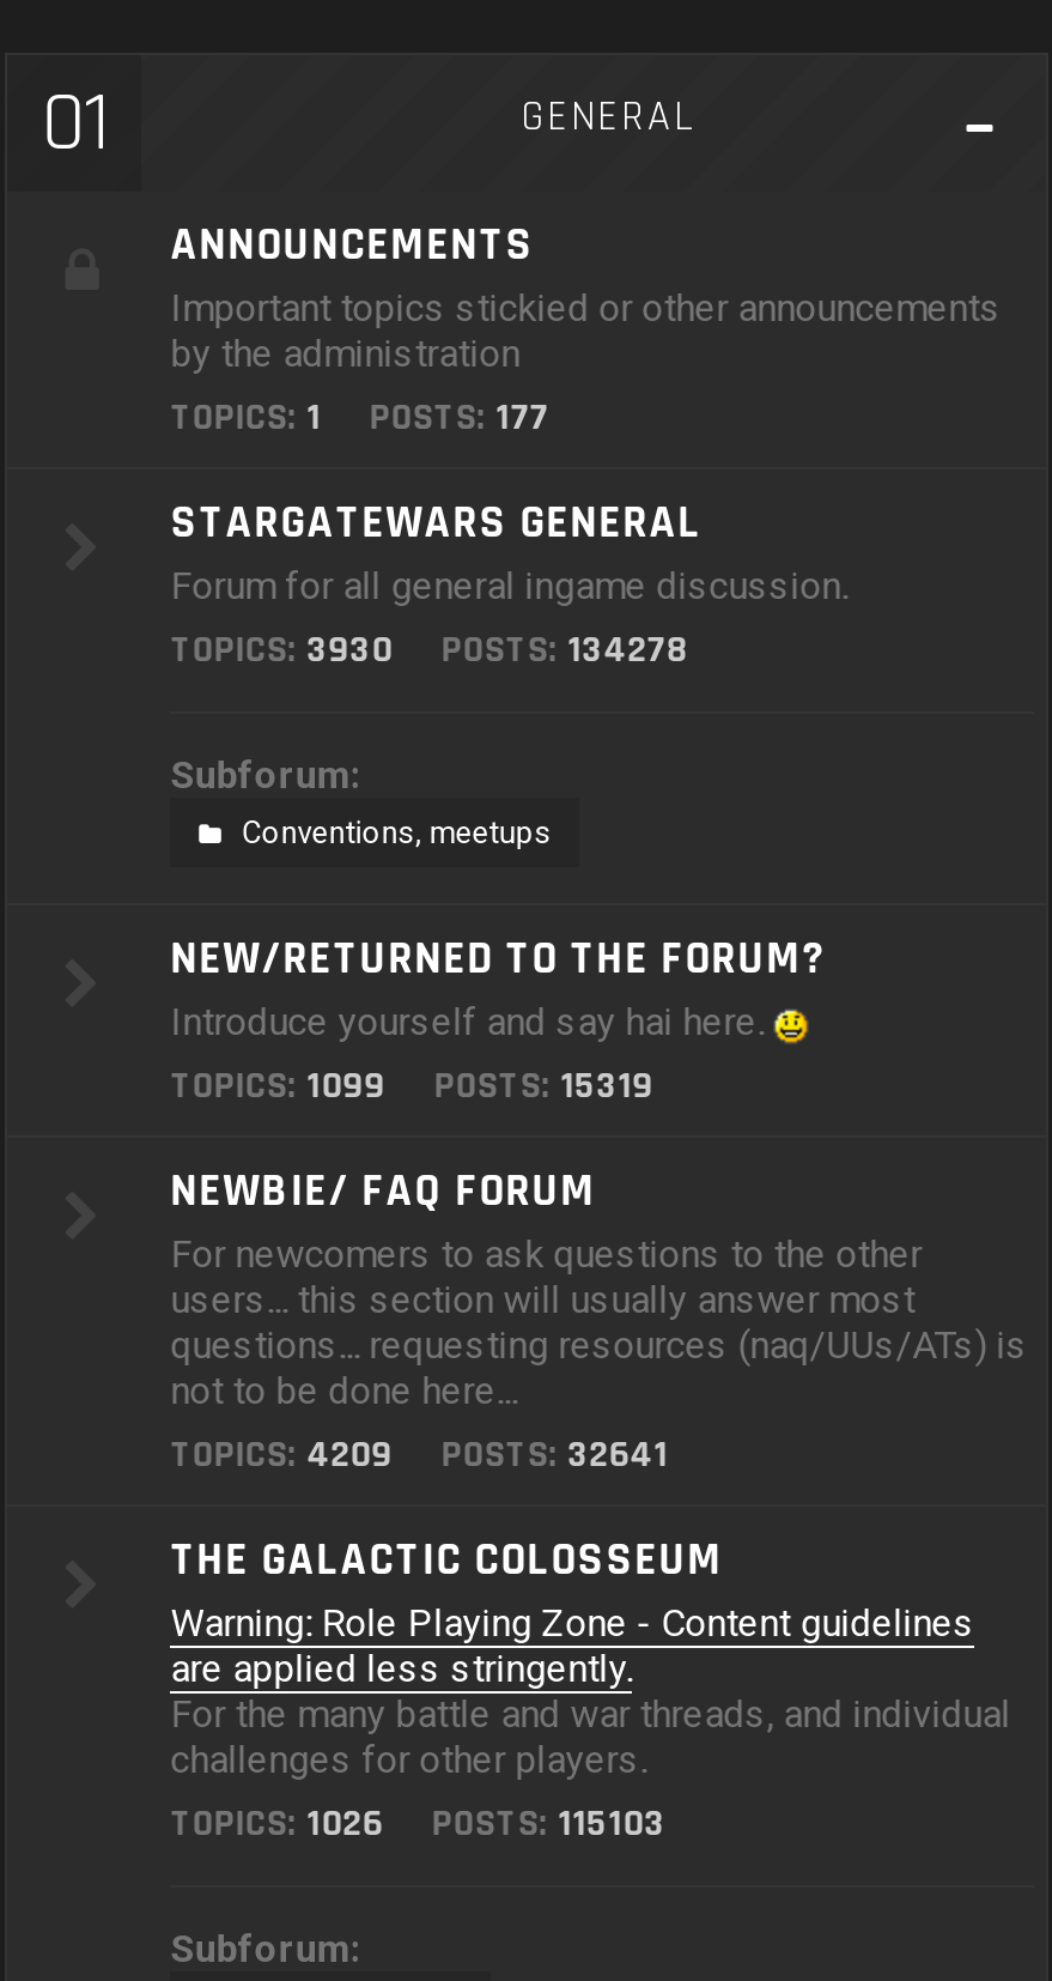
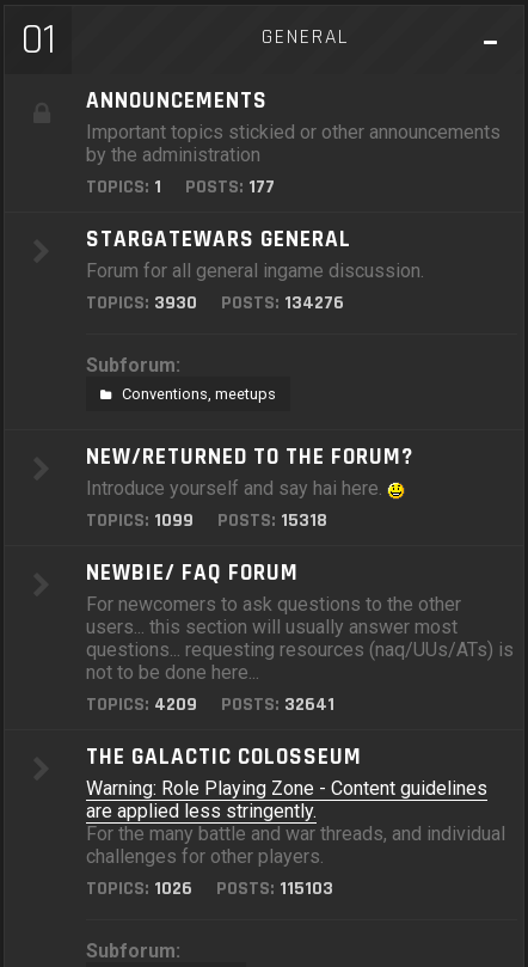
[170,626,687,676] TOPICS: 3930 POSTS: 134278 -> [86,291,344,316] TOPICS: 3930 POSTS: 134276
[170,1062,654,1112] TOPICS: 1099 POSTS: 15319 -> [86,508,328,534] TOPICS: 1099 POSTS: 15318

